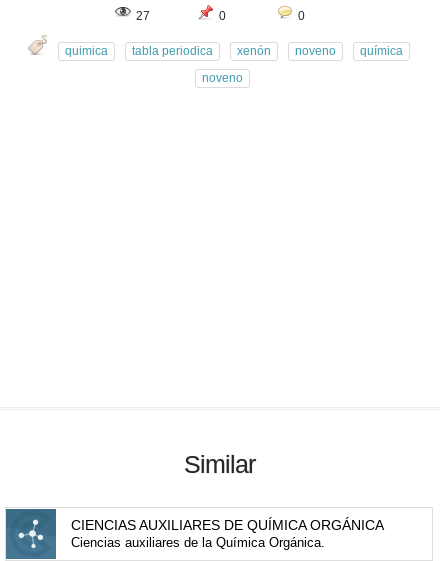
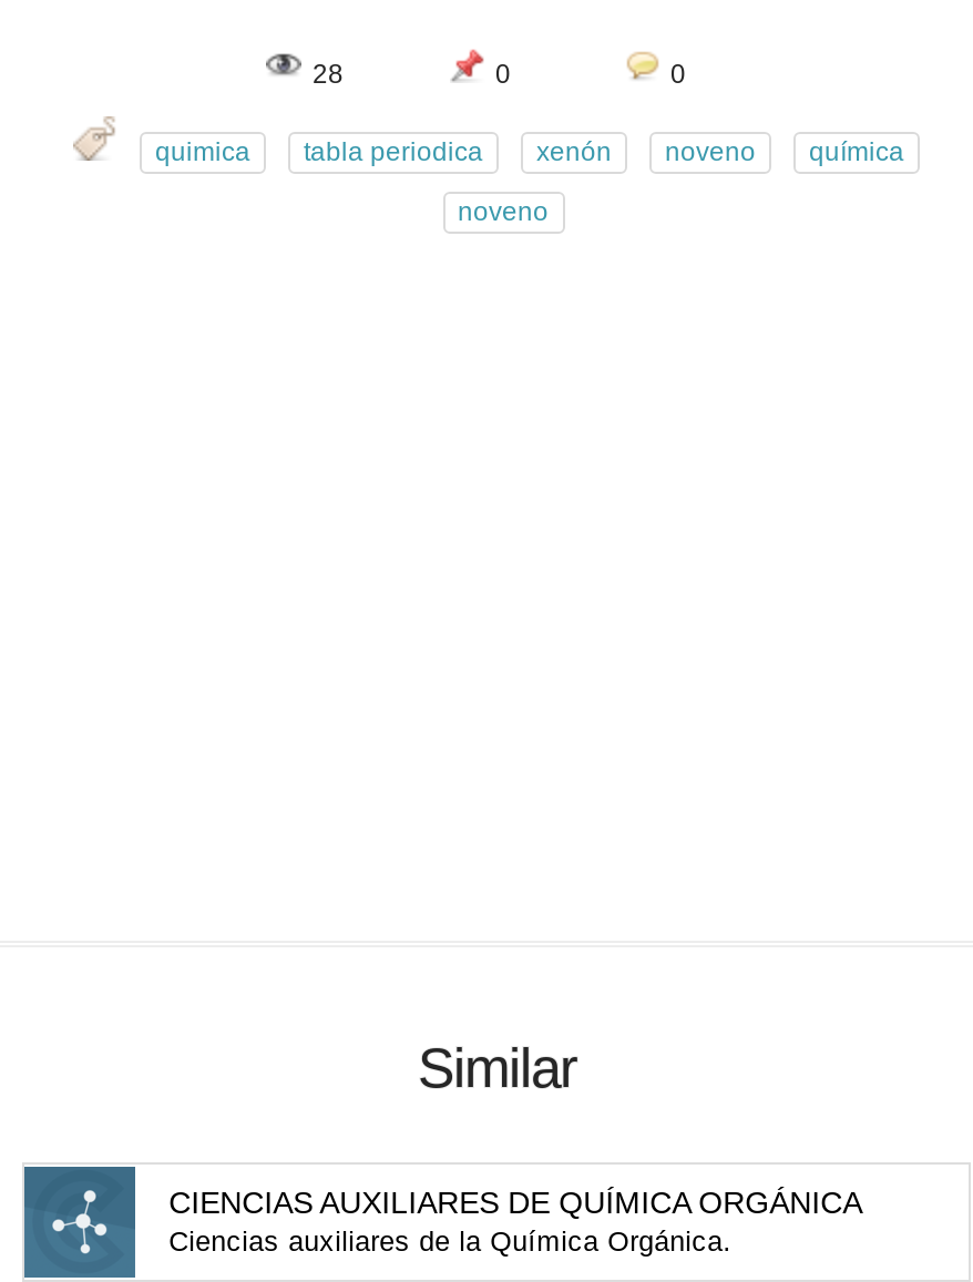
[136,9,150,23] 27 -> [313,59,344,90] 28

